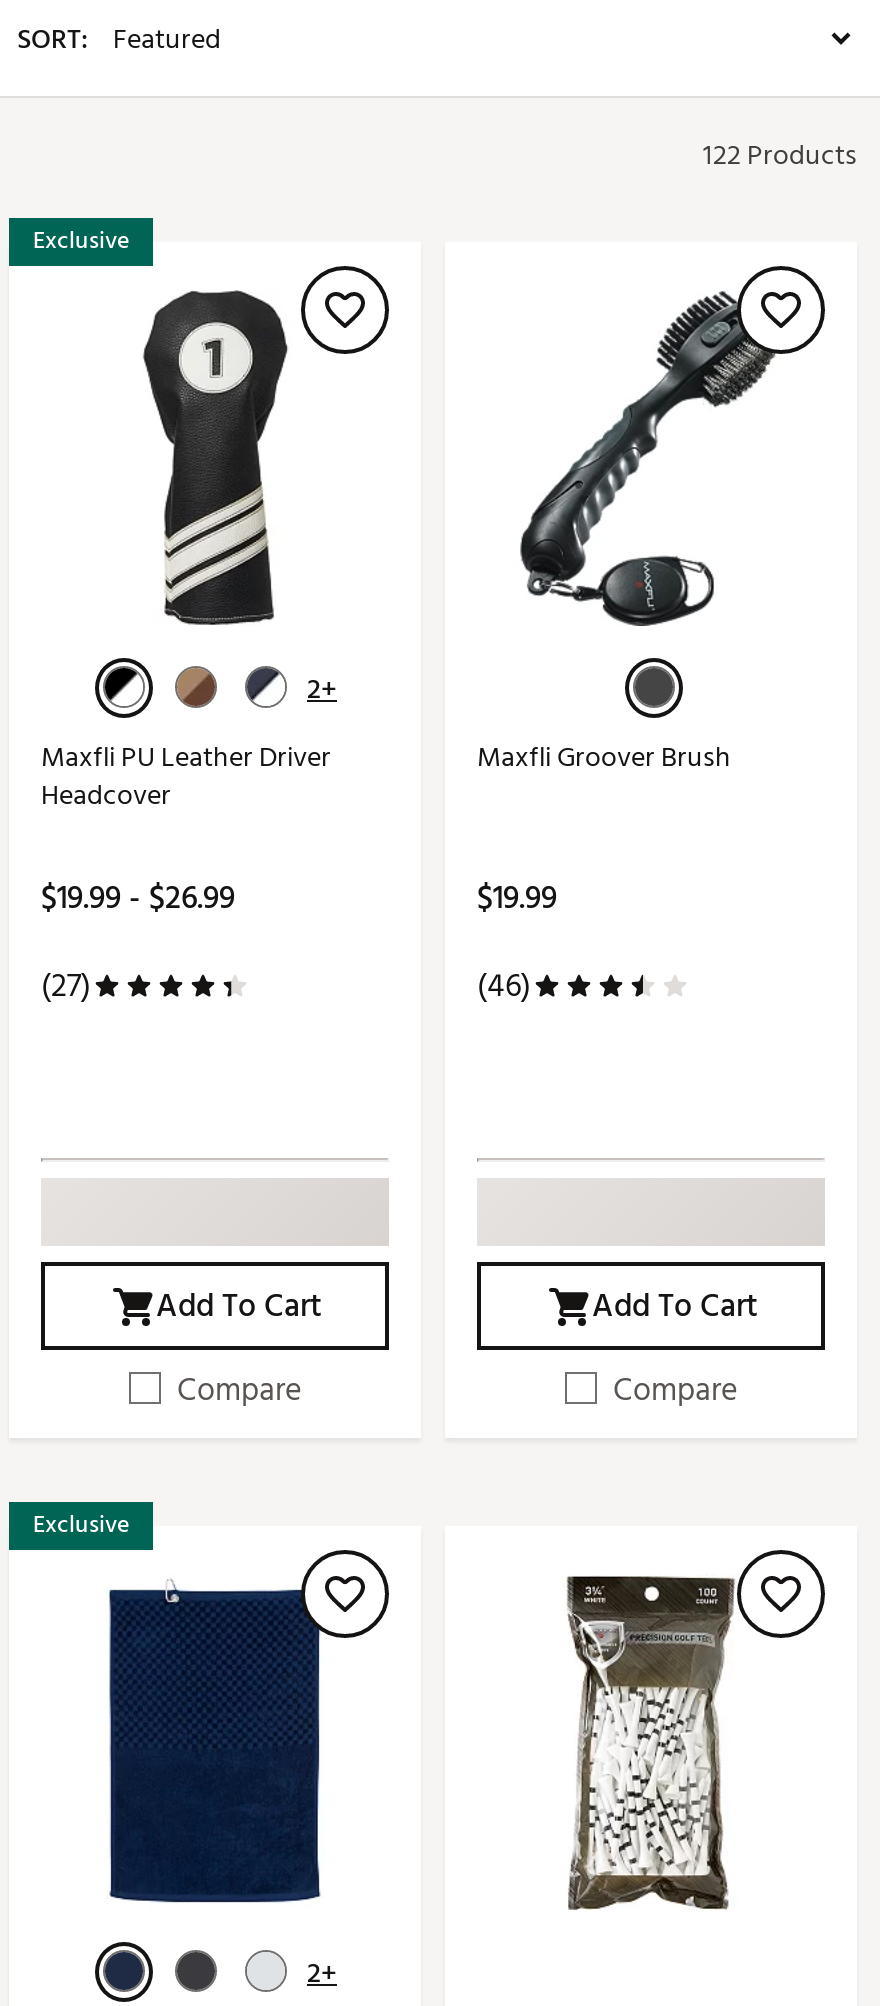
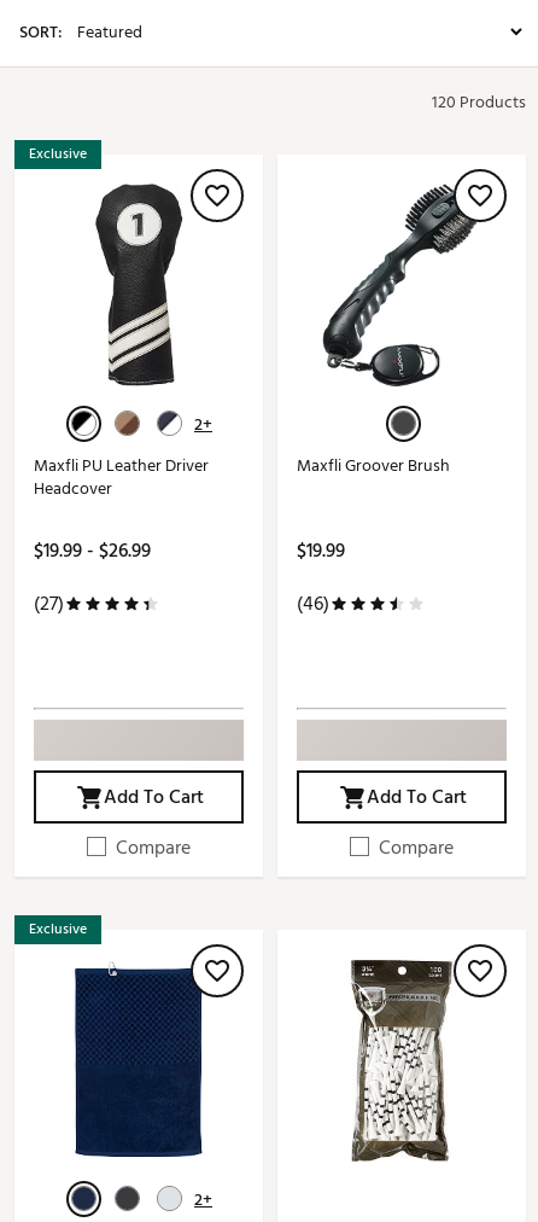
[703,132,857,178] 122 Products -> [432,88,526,116] 120 Products

